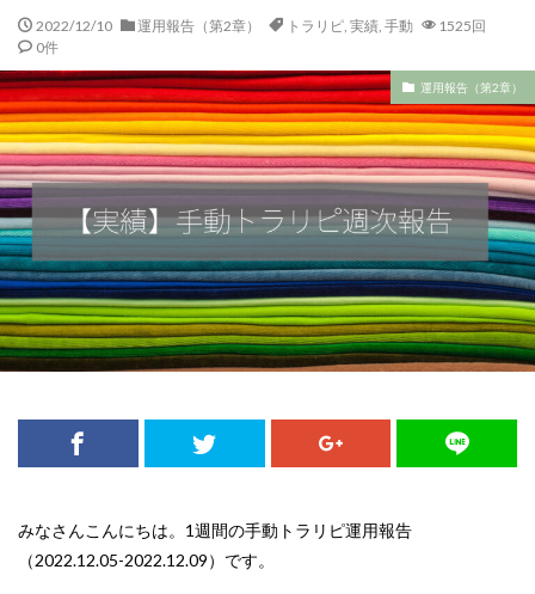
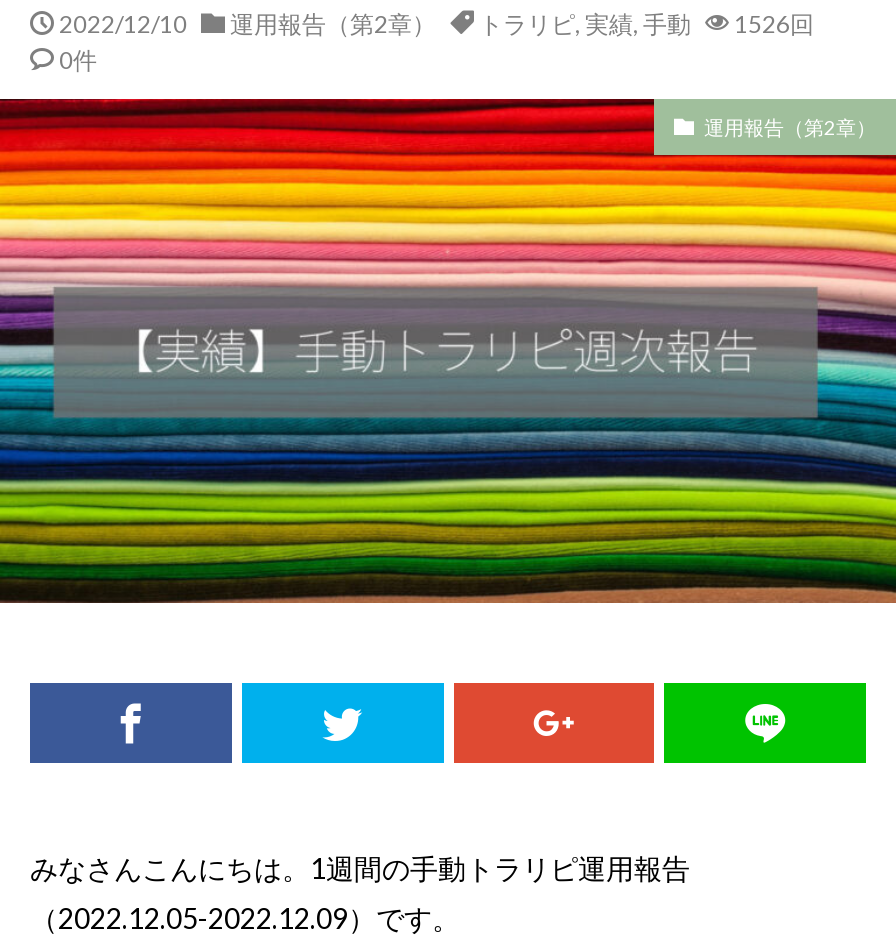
[35,17,486,35] 2022/12/10 運用報告（第2章） トラリピ,実績,手動 1525回 -> [59,9,814,39] 2022/12/10 運用報告（第2章） トラリピ,実績,手動 1526回

